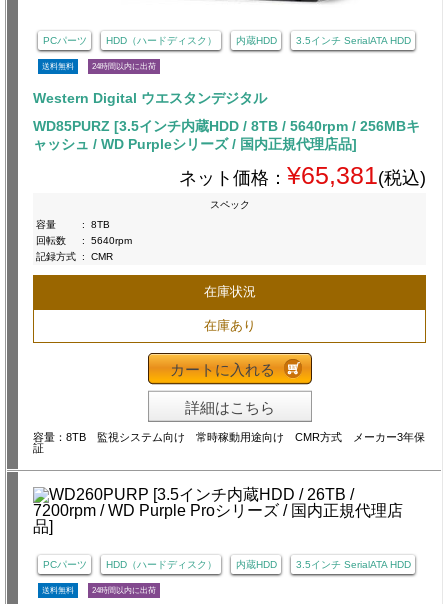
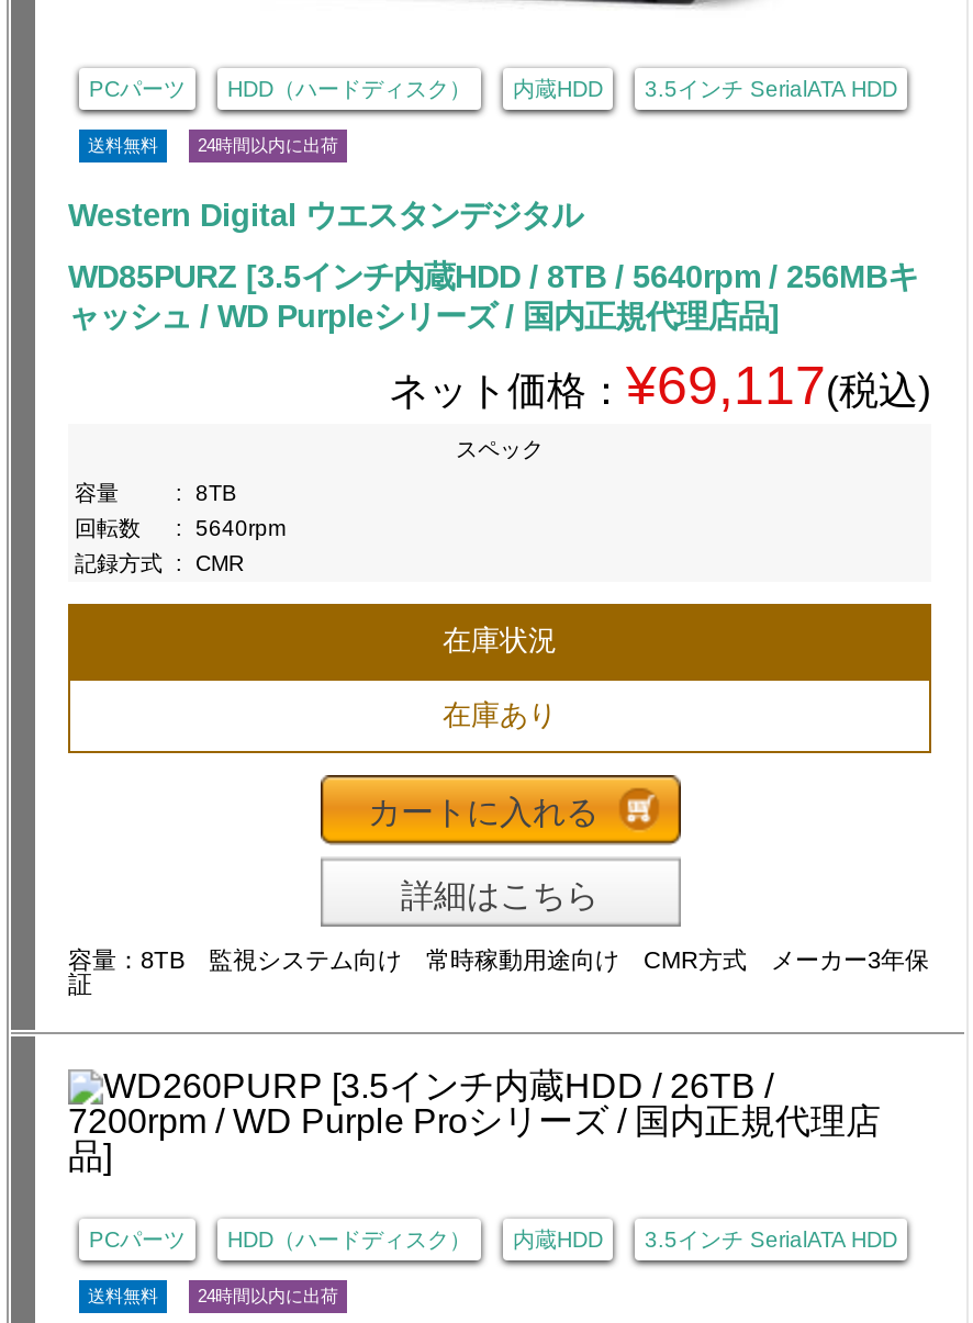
[179,161,426,189] ネット価格：¥65,381(税込) -> [389,355,931,416] ネット価格：¥69,117(税込)

